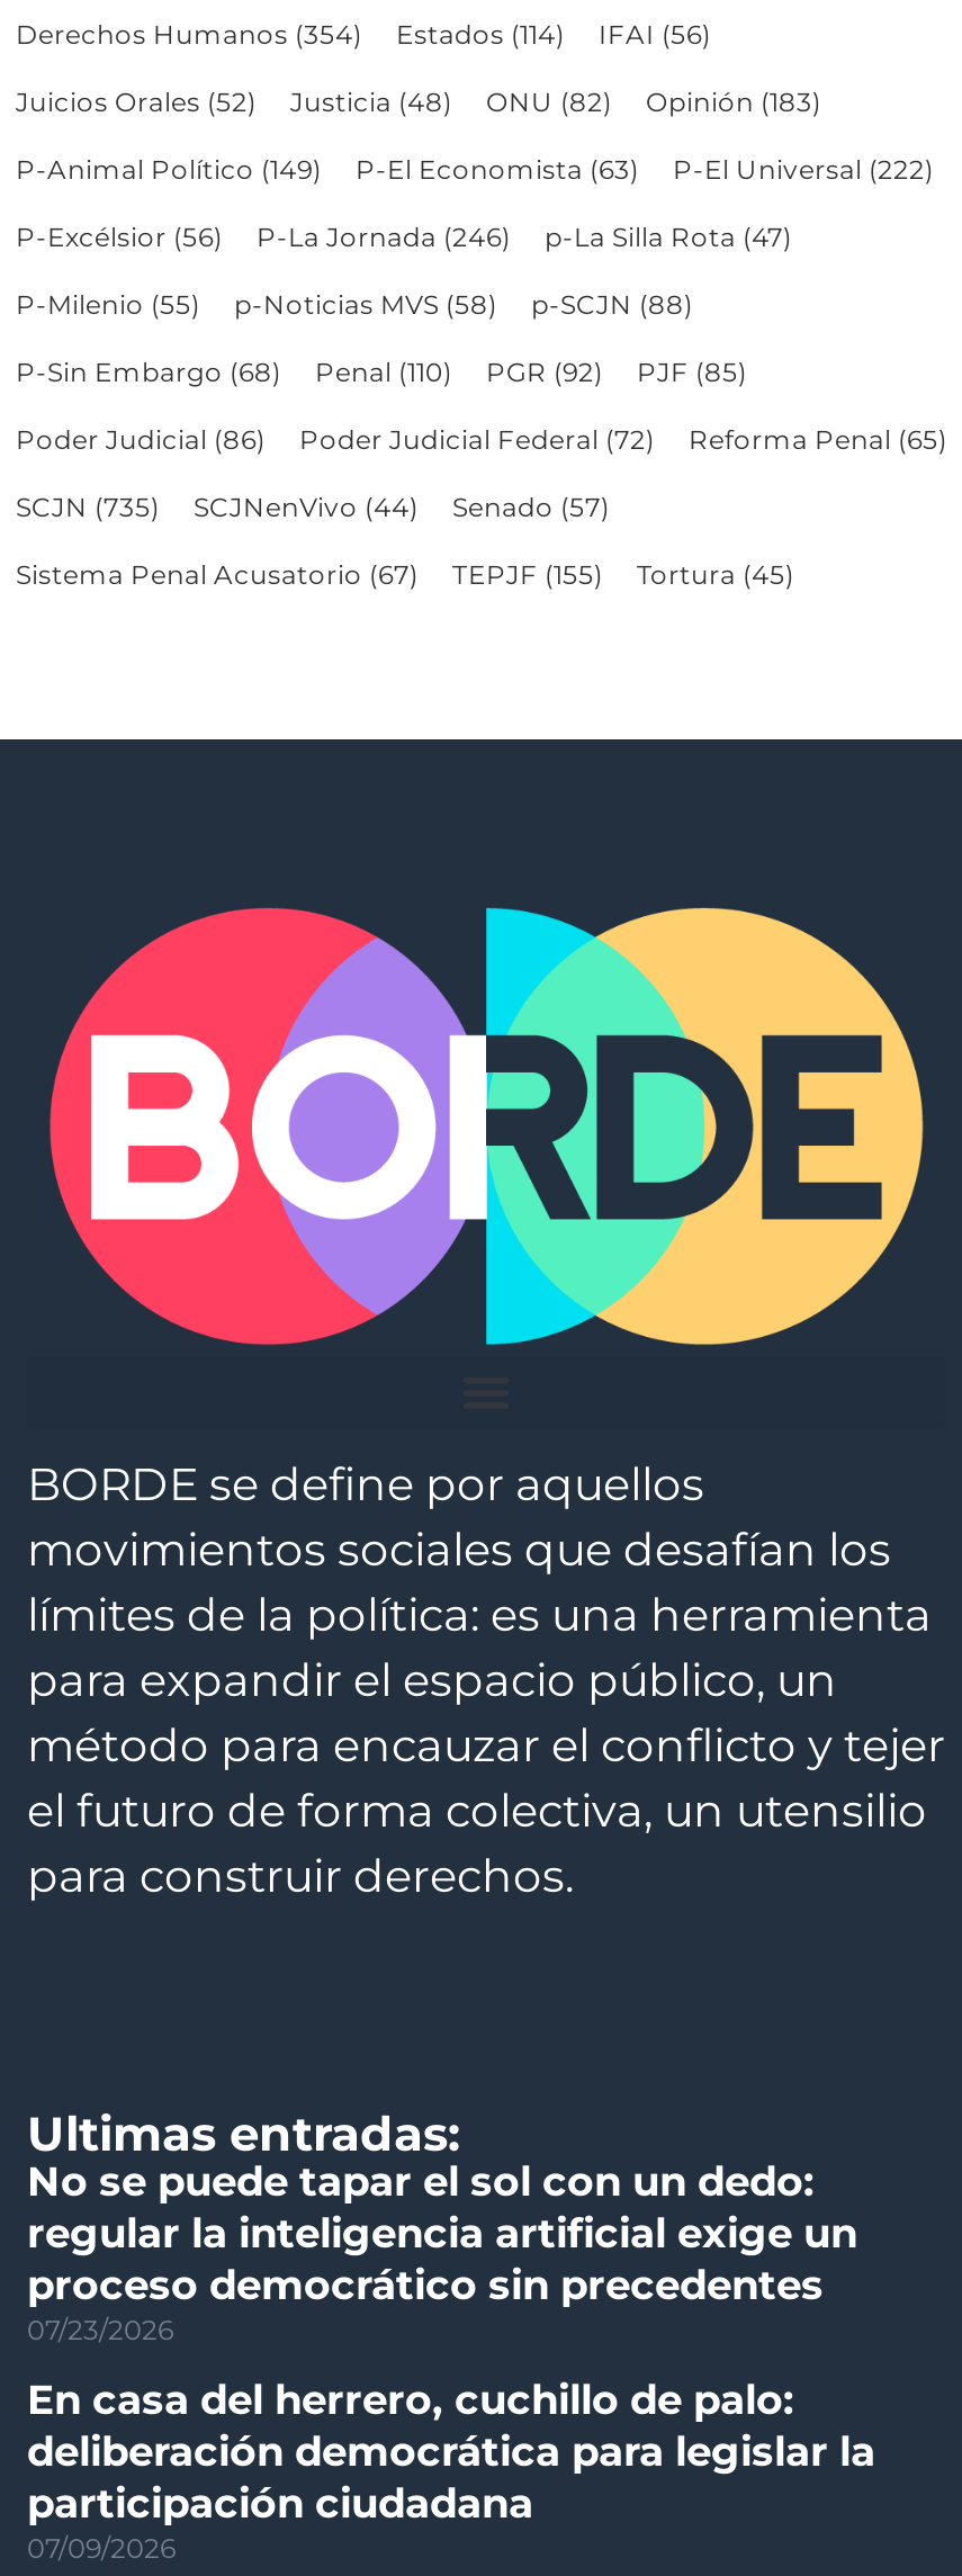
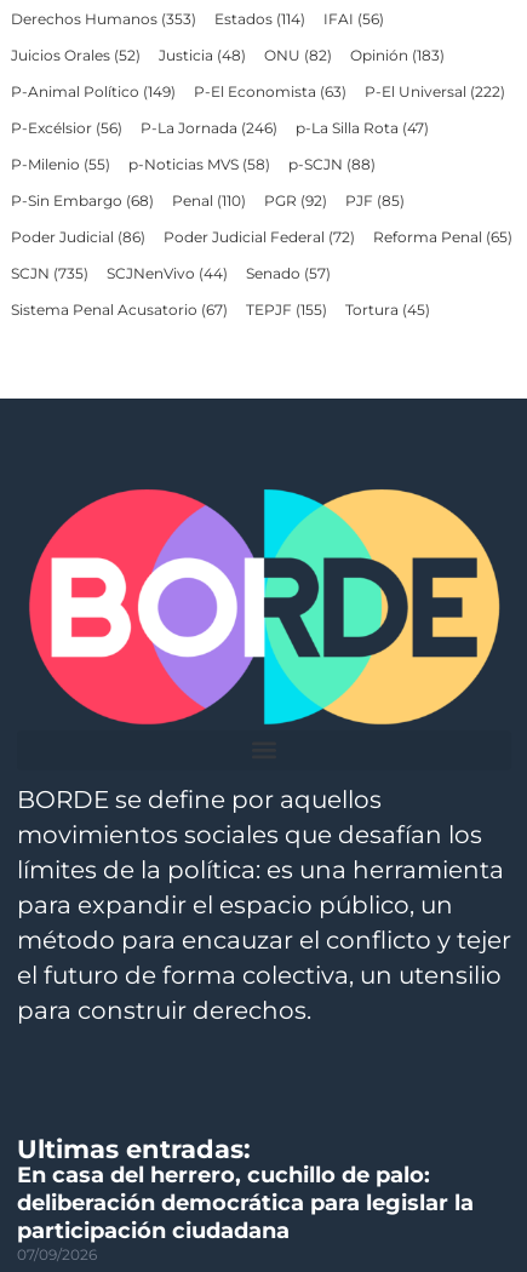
[16,18,362,50] Derechos Humanos (354) -> [11,10,196,27] Derechos Humanos (353)
[27,2157,857,2346] No se puede tapar el sol con un dedo: | regular la inteligencia artificial exige un | proceso democrático sin precedentes | 07/23/2026 -> none

